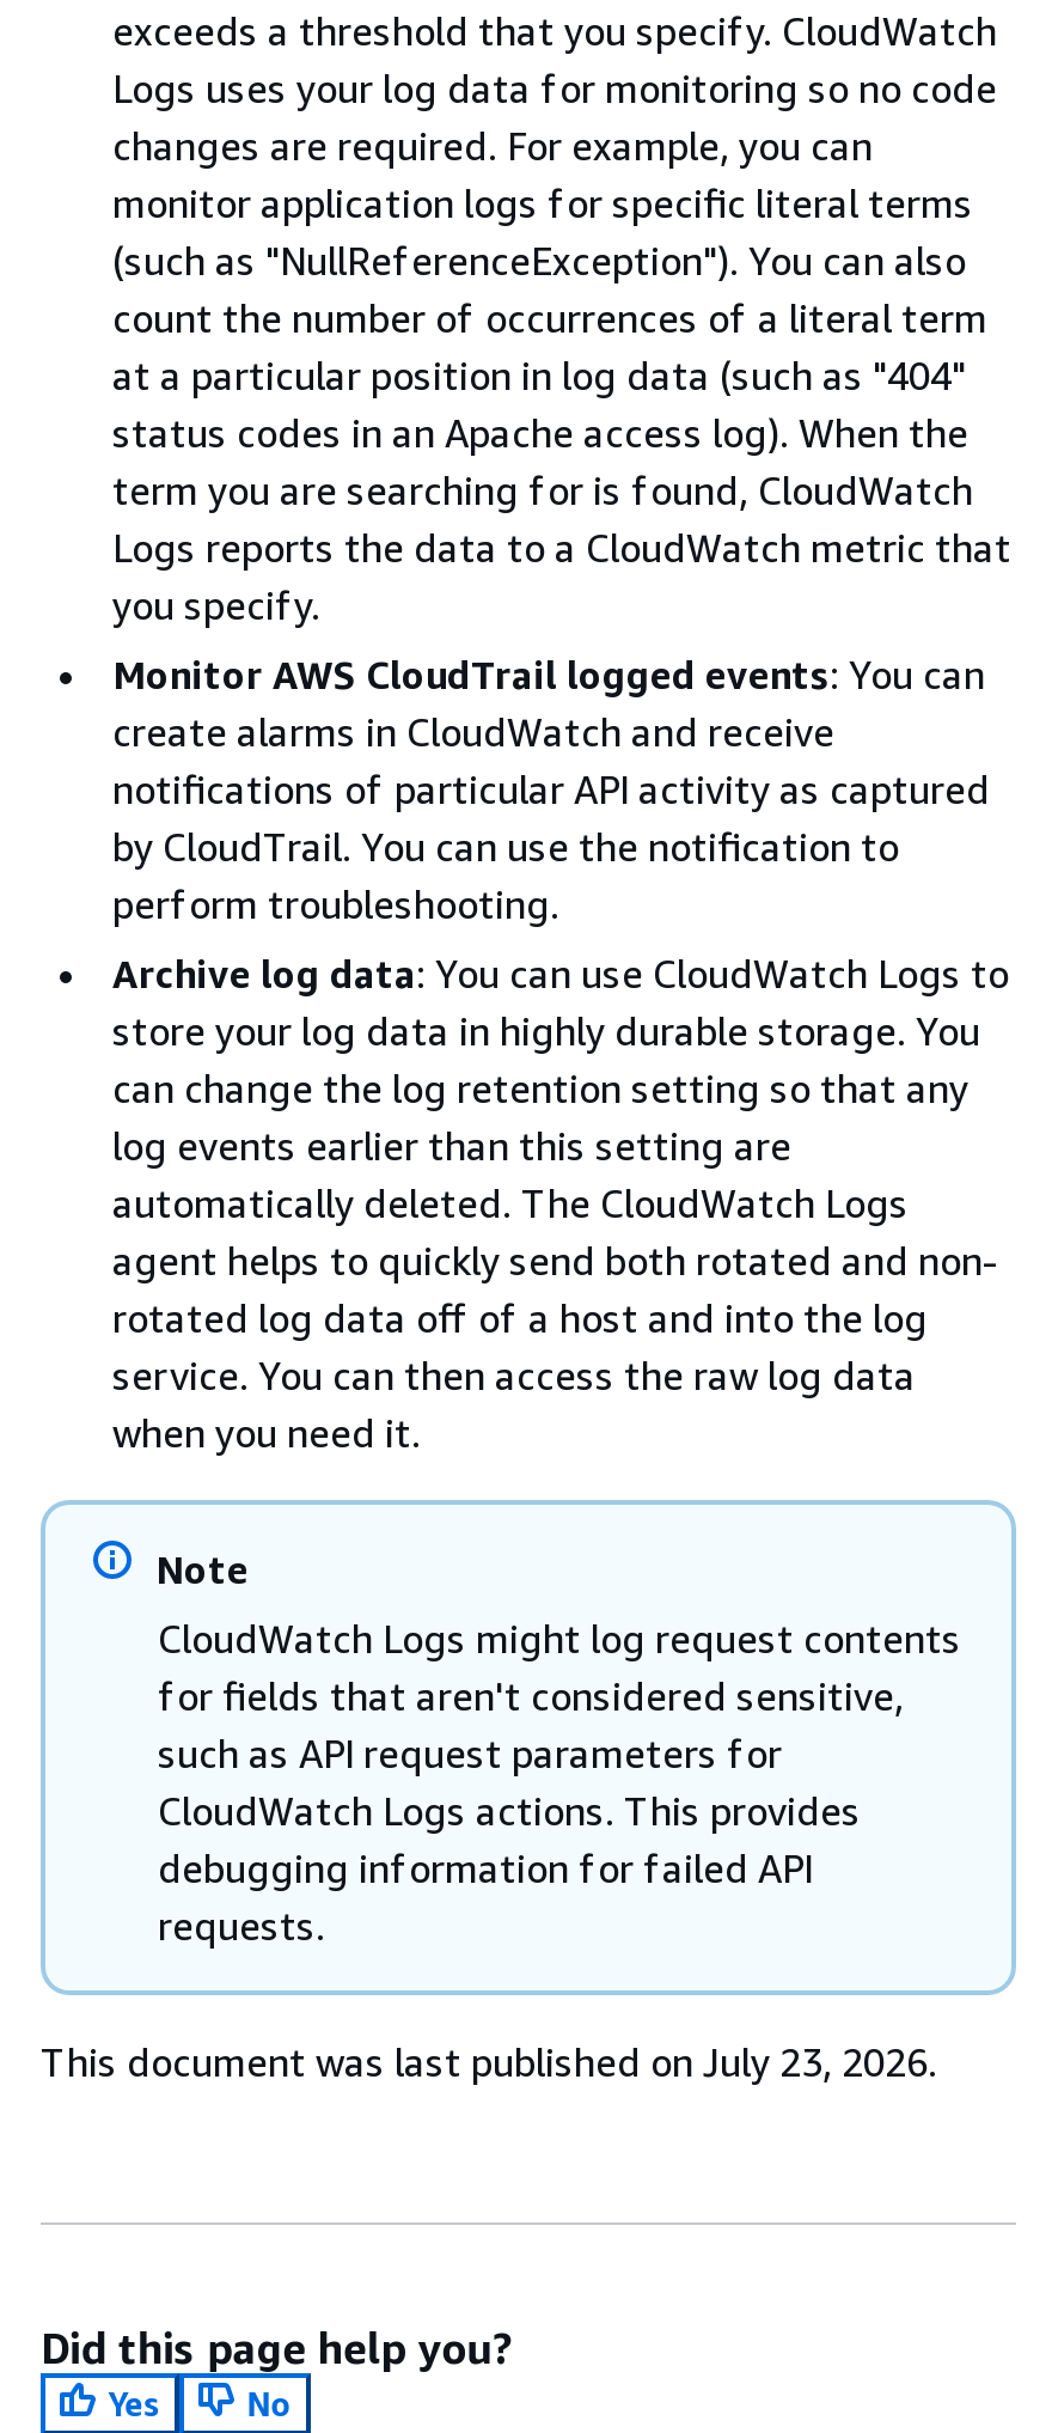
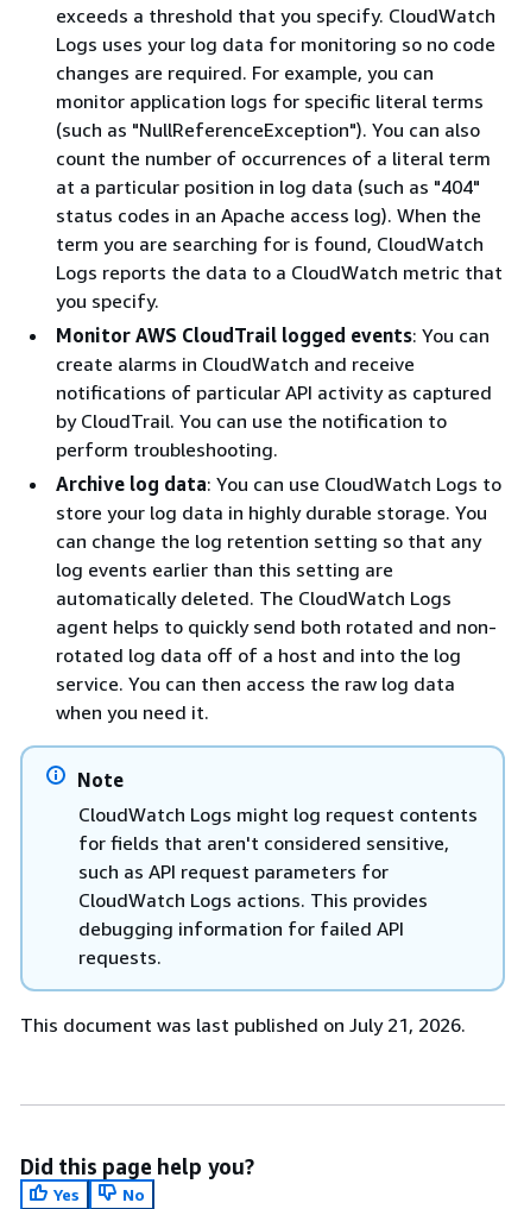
[41,2038,937,2086] This document was last published on July 23, 2026. -> [20,1013,466,1037] This document was last published on July 21, 2026.

